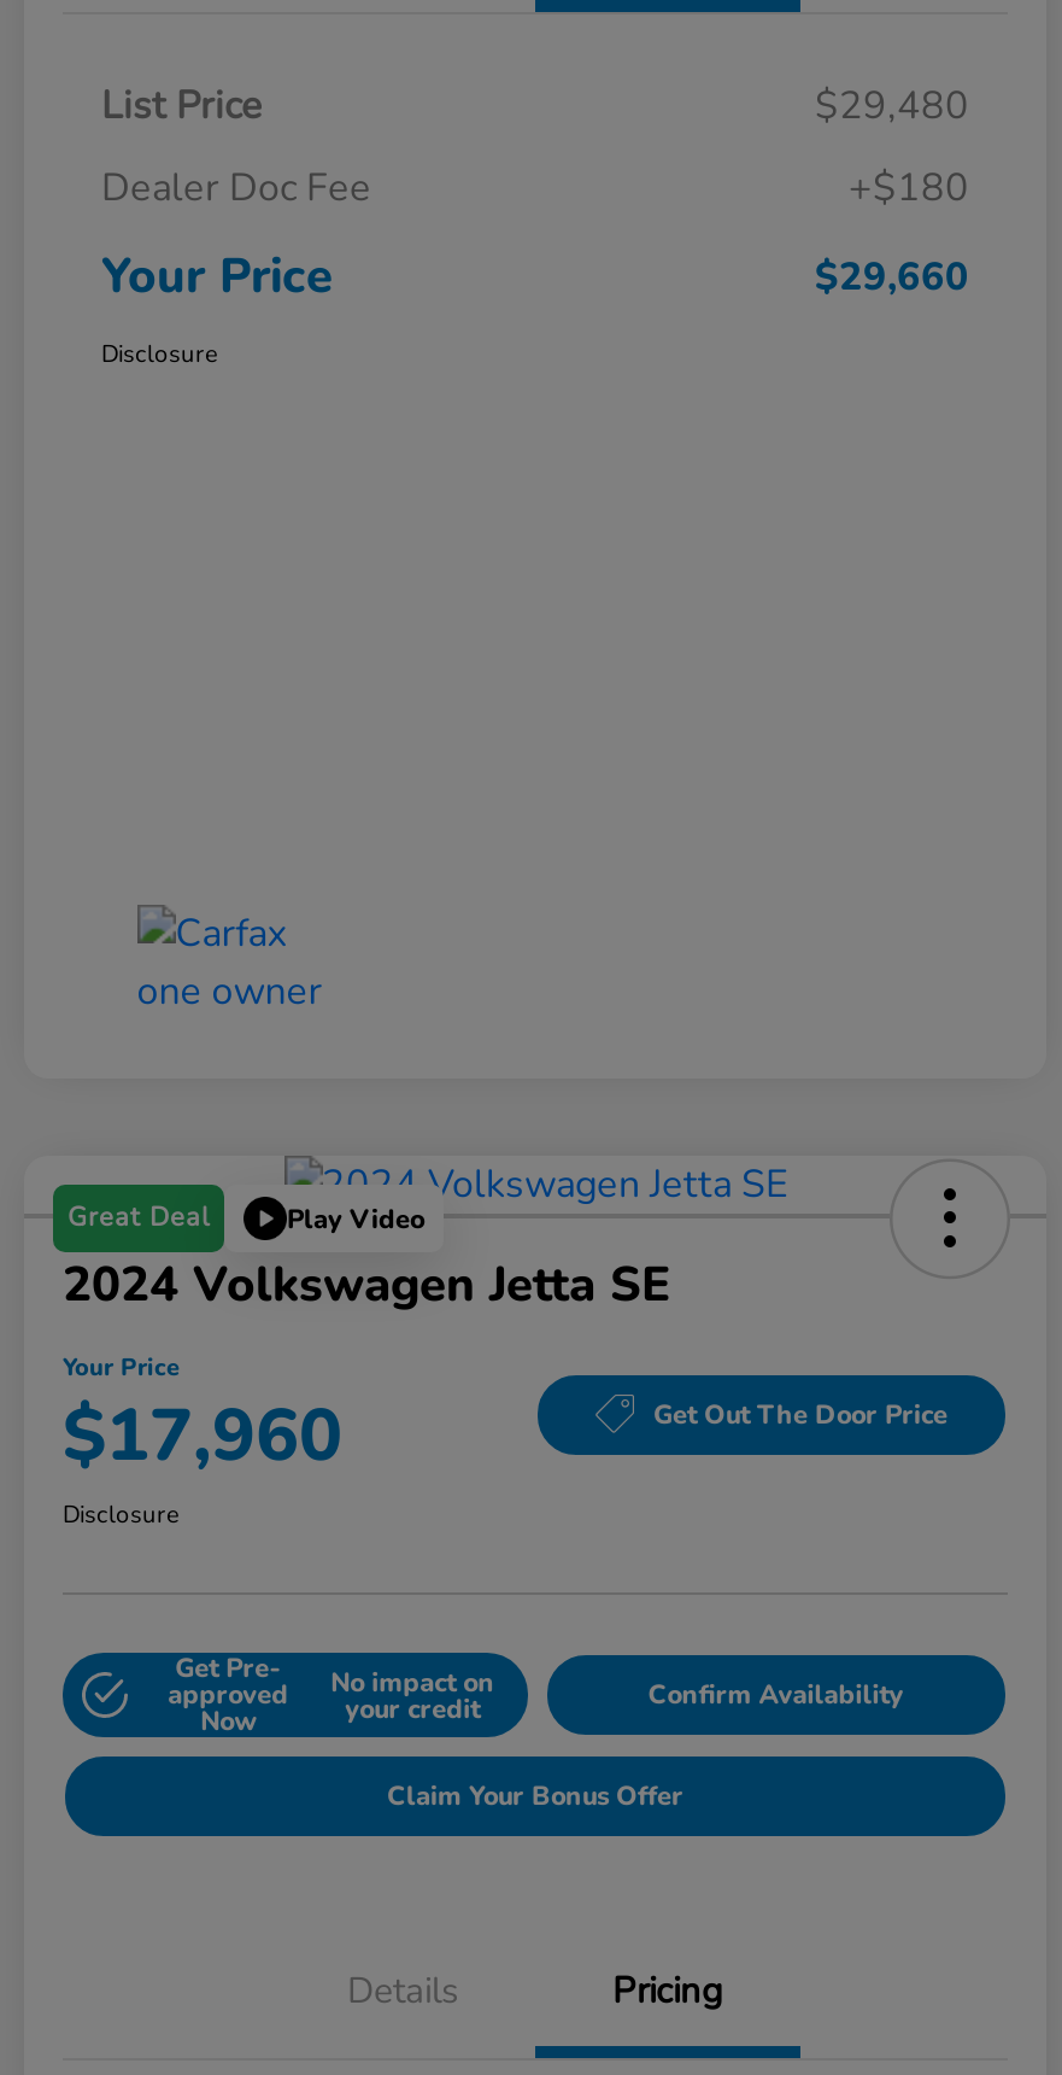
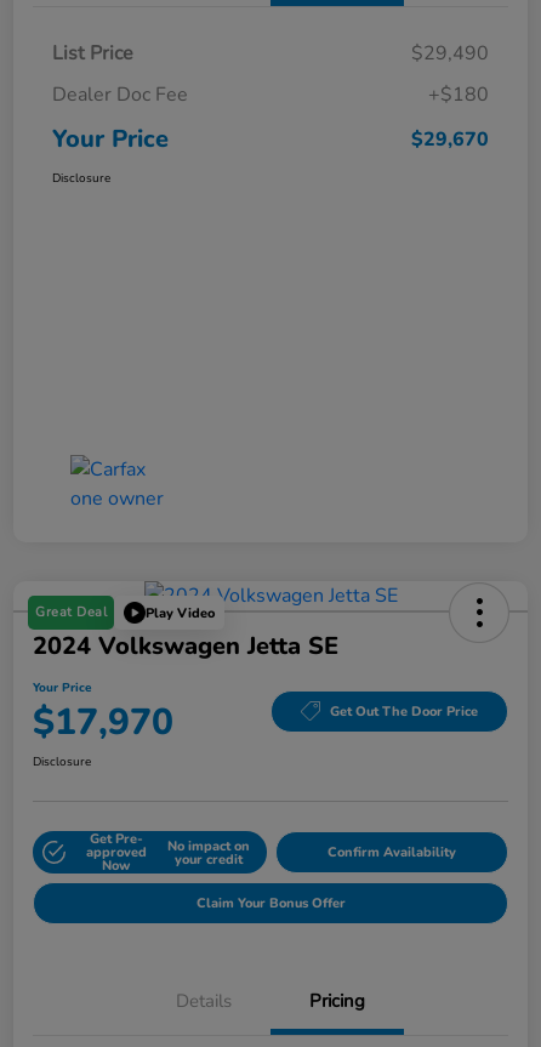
[815,80,969,133] $29,480 -> [411,40,489,67] $29,490
[815,251,969,304] $29,660 -> [411,126,489,153] $29,670
[63,1388,342,1487] $17,960 -> [33,698,173,748] $17,970

